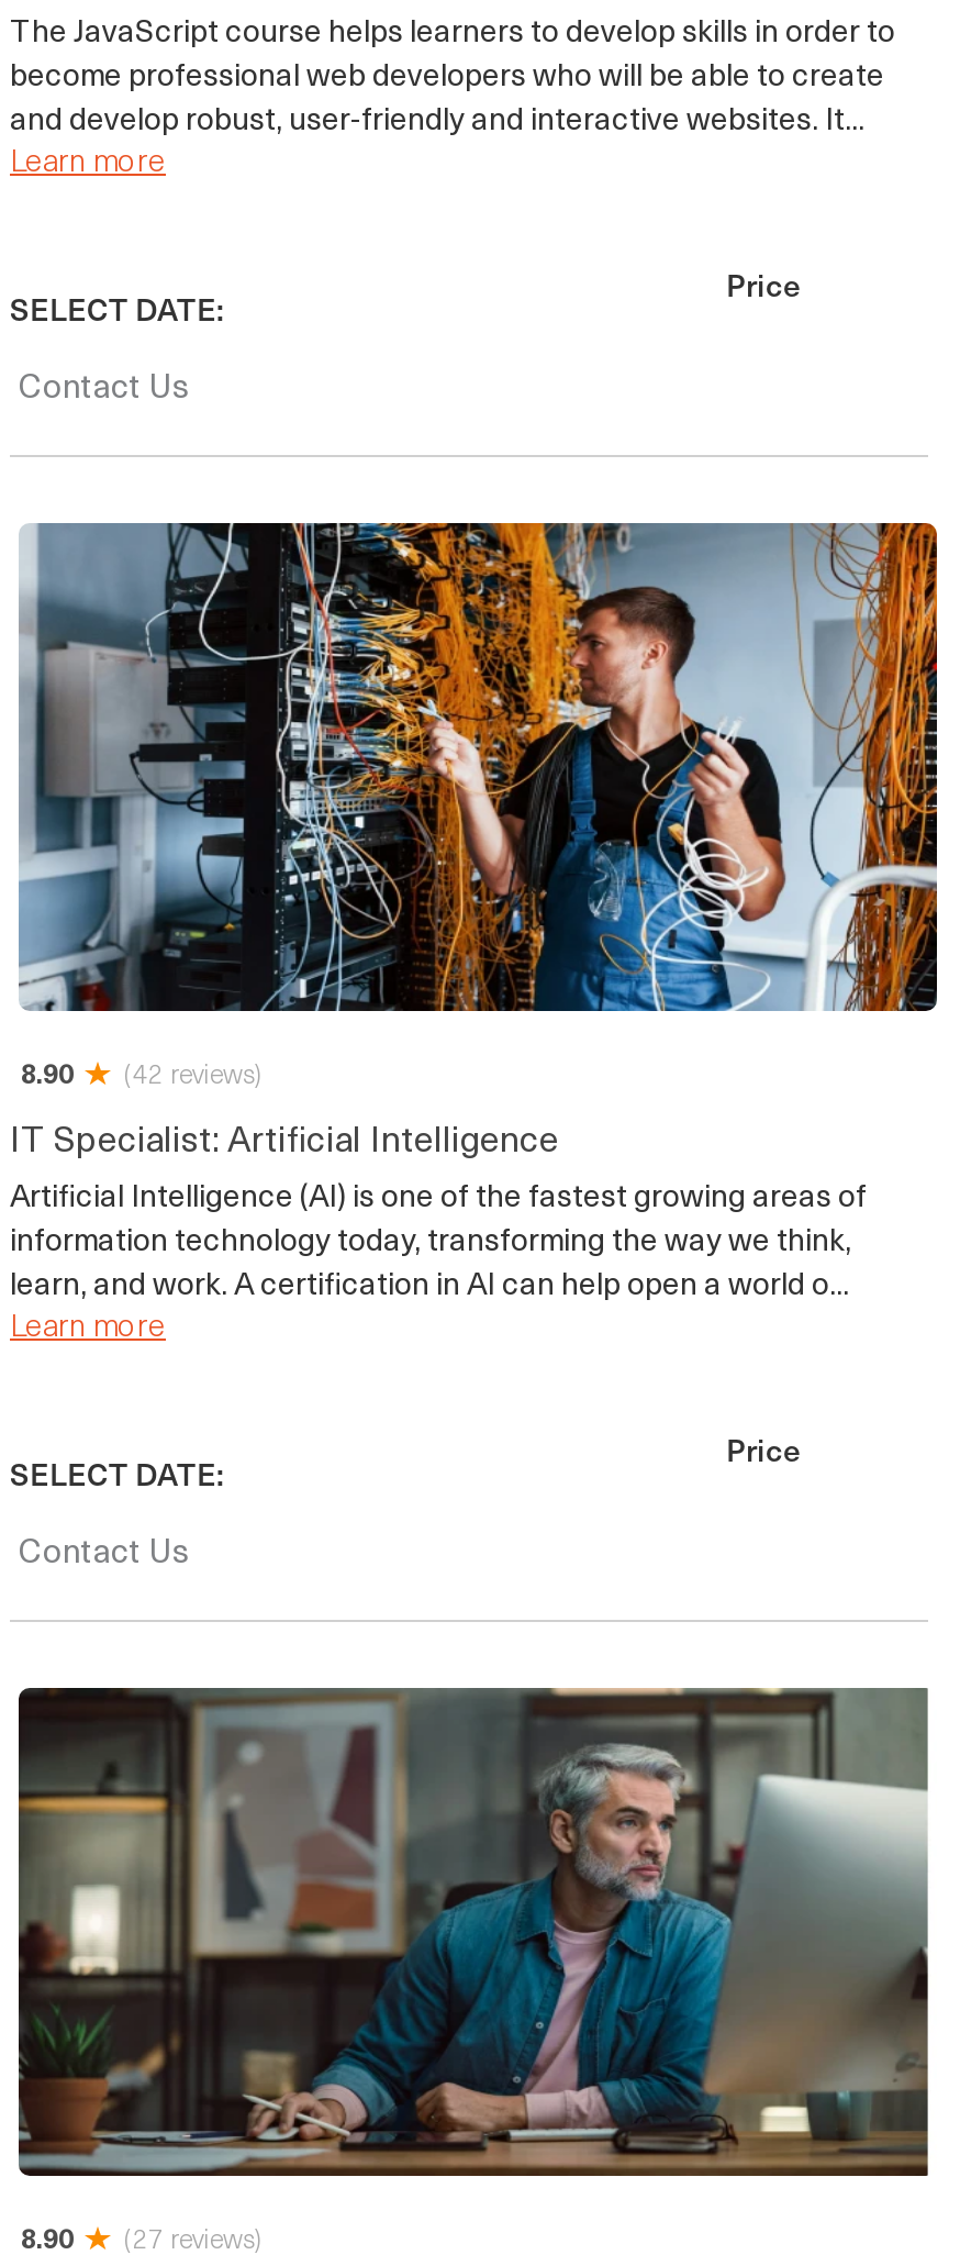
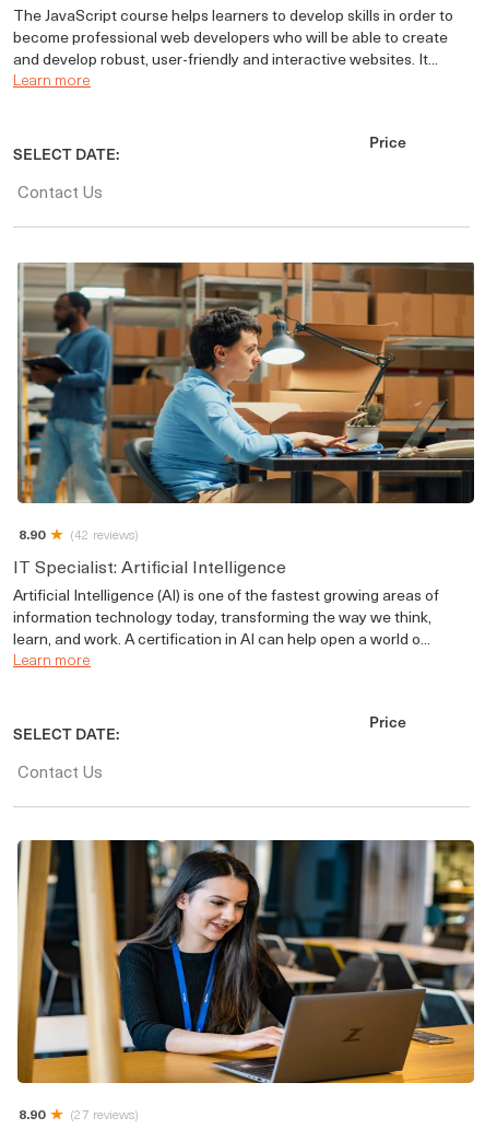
[19,521,939,1013] [image] -> [16,260,475,504] [image]
[16,1686,937,2178] [image] -> [16,839,475,1084] [image]

